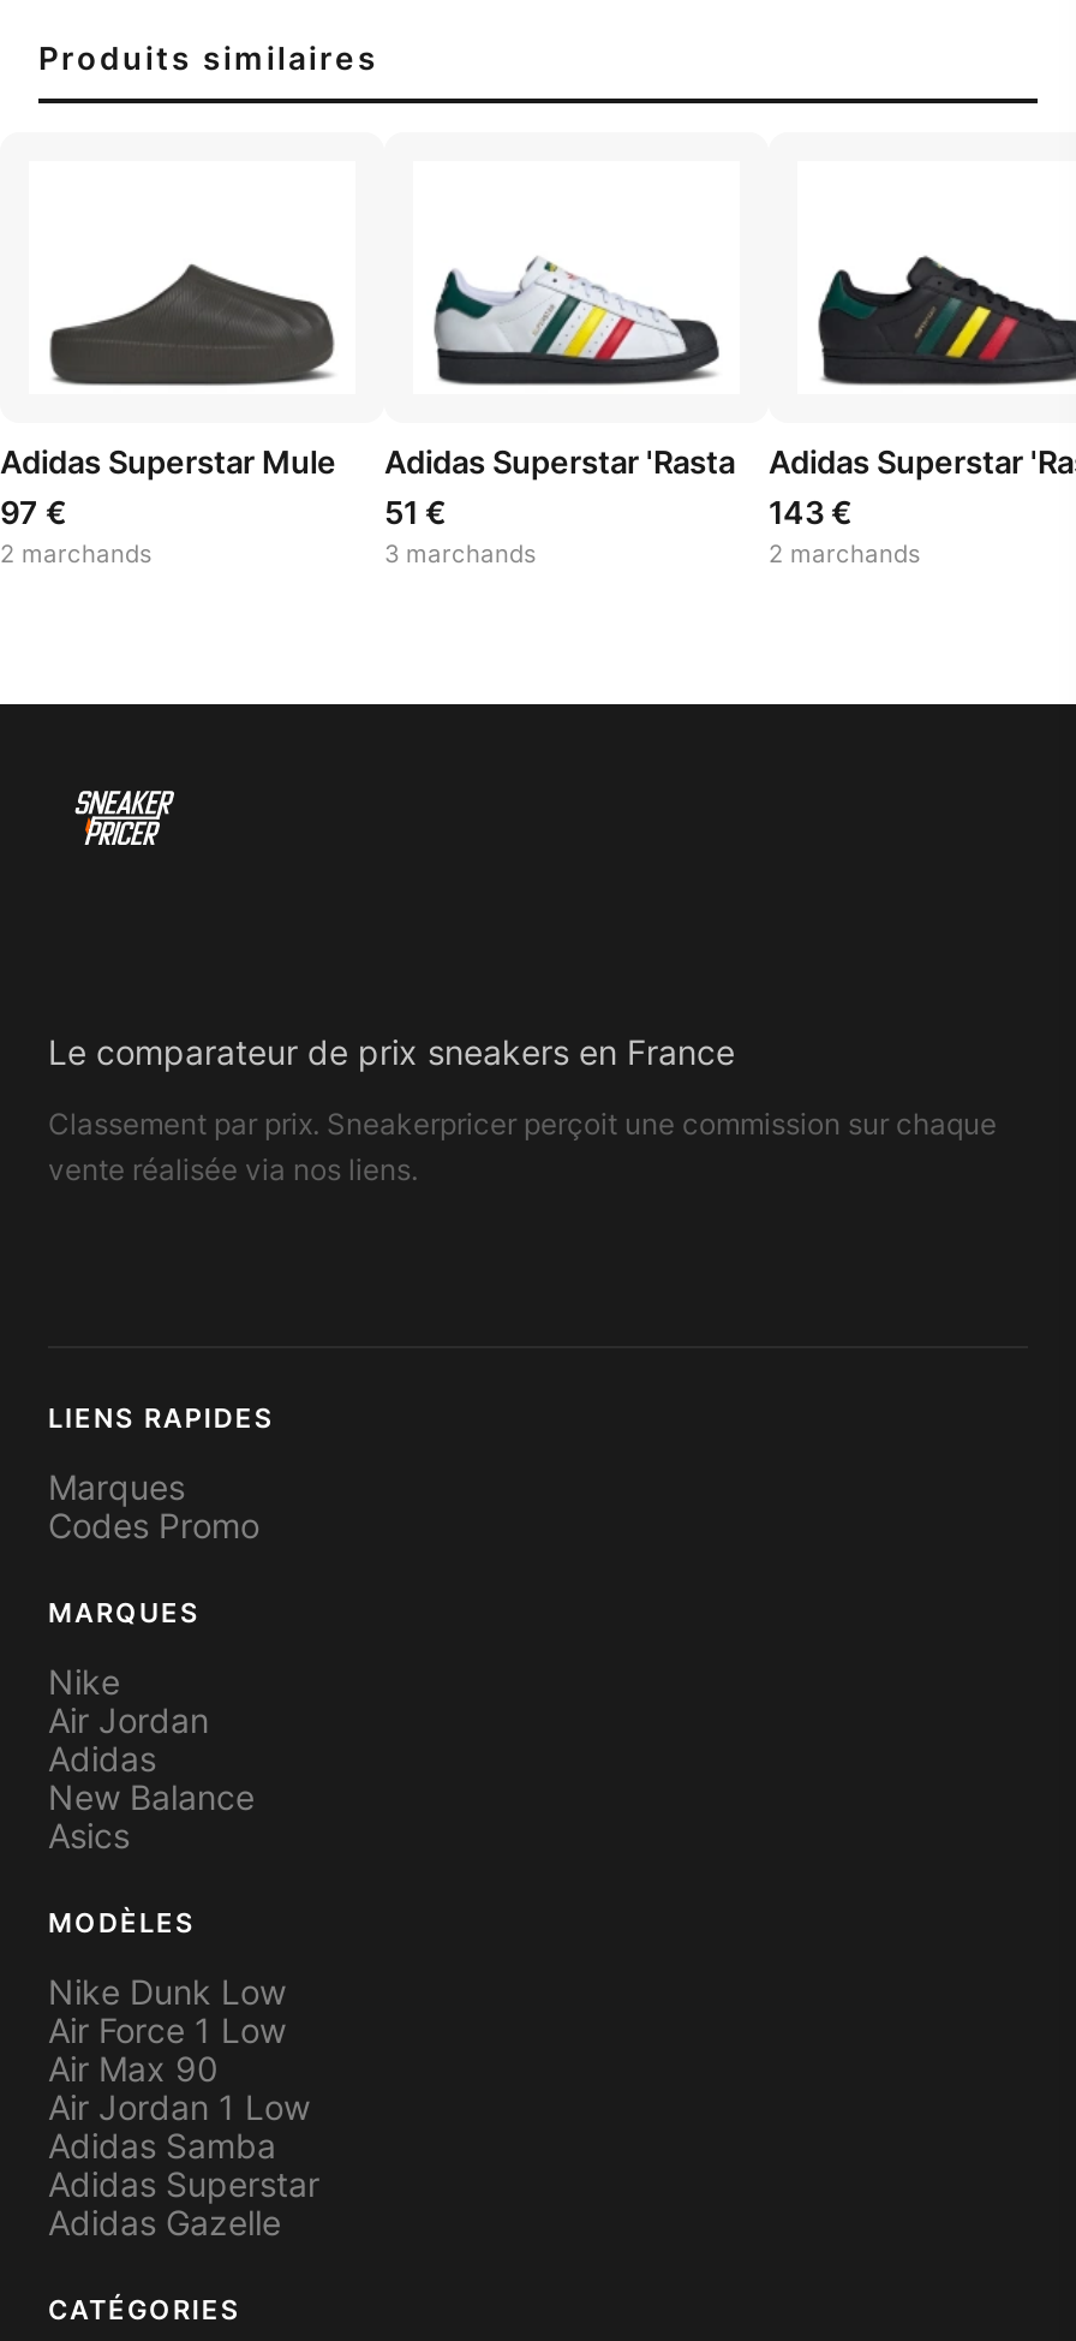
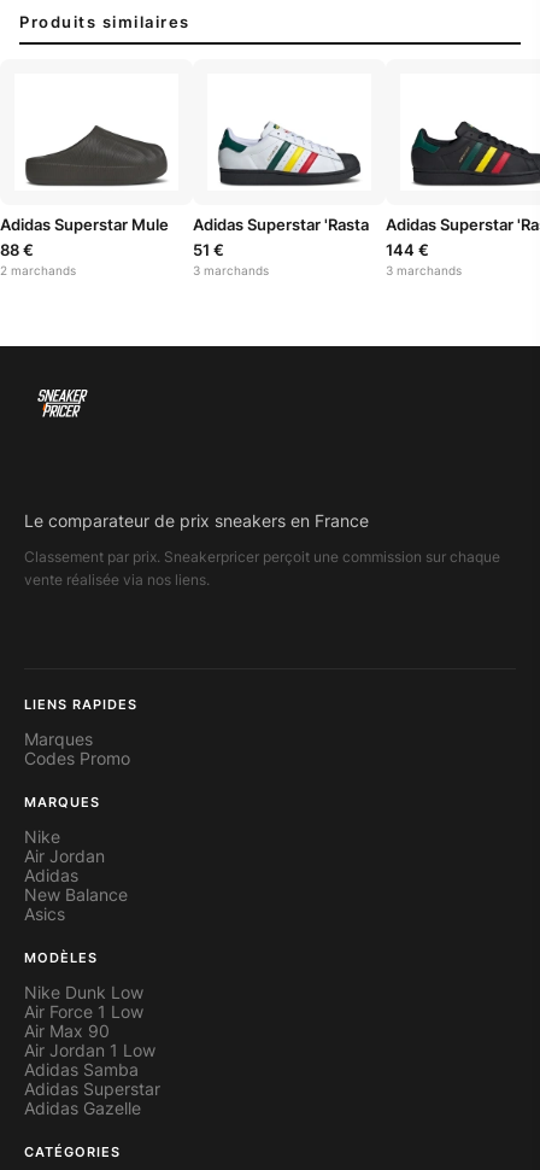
[0,493,67,532] 97 € -> [0,240,34,260] 88 €
[769,493,853,532] 143 € -> [386,240,429,260] 144 €
[769,539,920,568] 2 marchands -> [386,263,462,278] 3 marchands

